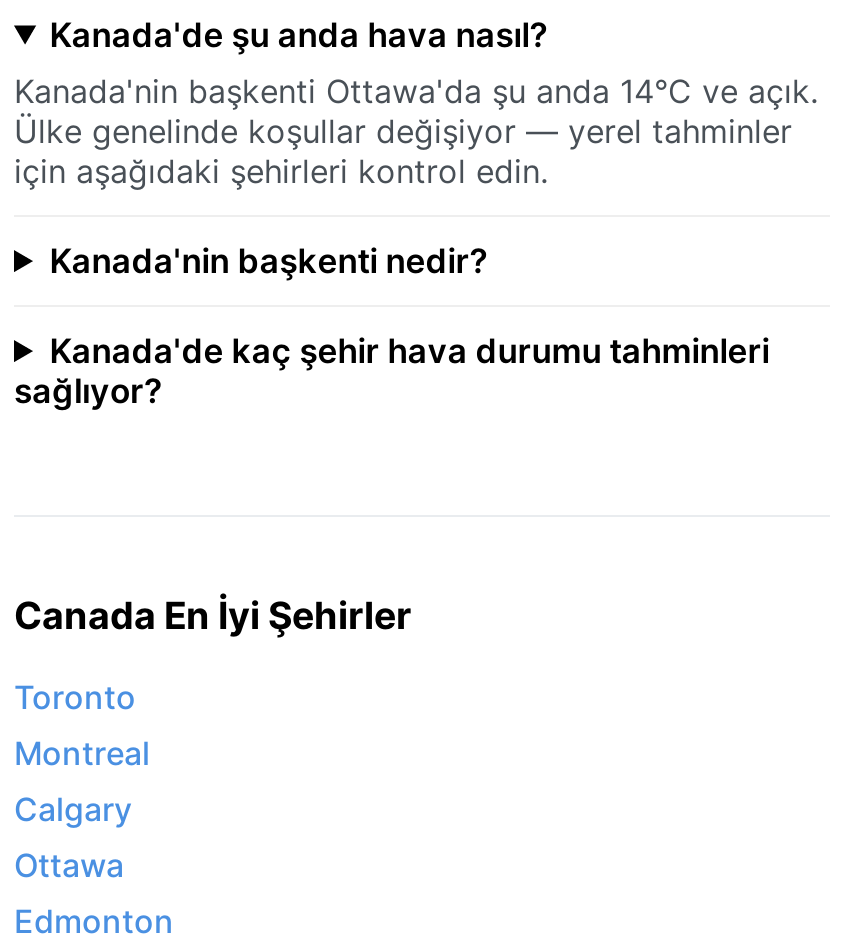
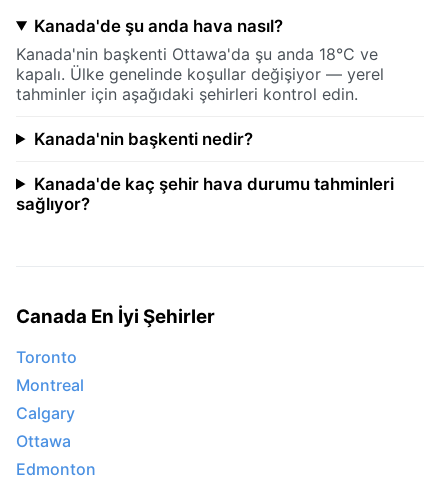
[14,70,818,190] Kanada'nin başkenti Ottawa'da şu anda 14°C ve açık. | Ülke genelinde koşullar değişiyor — yerel tahminler | için aşağıdaki şehirleri kontrol edin. -> [16,44,384,104] Kanada'nin başkenti Ottawa'da şu anda 18°C ve | kapalı. Ülke genelinde koşullar değişiyor — yerel | tahminler için aşağıdaki şehirleri kontrol edin.

